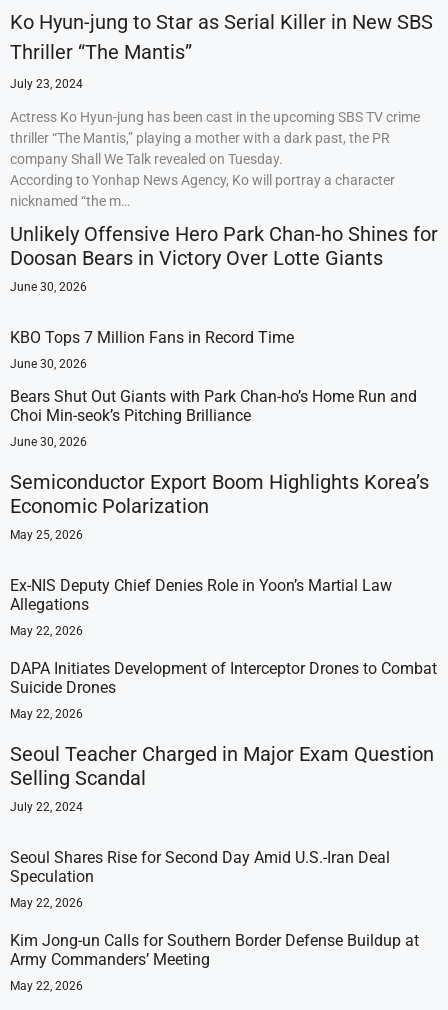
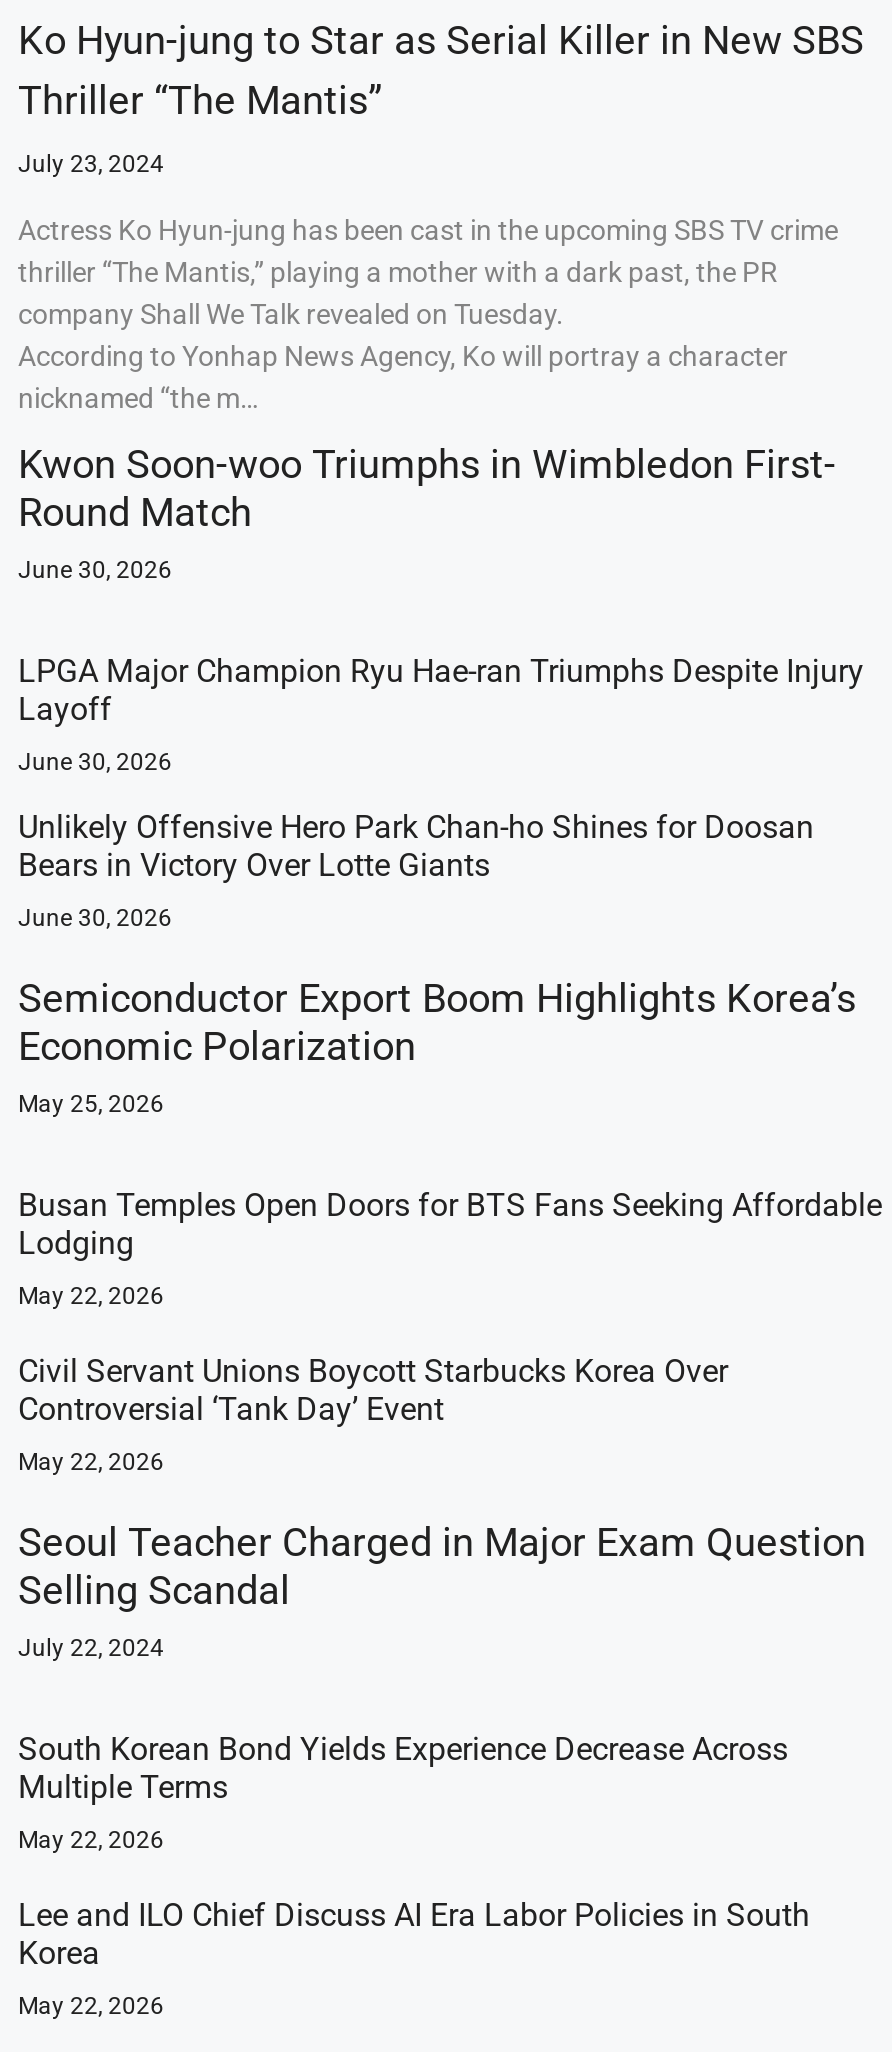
[10,222,438,270] Unlikely Offensive Hero Park Chan-ho Shines for | Doosan Bears in Victory Over Lotte Giants -> [18,440,836,536] Kwon Soon-woo Triumphs in Wimbledon First- | Round Match
[10,328,294,347] KBO Tops 7 Million Fans in Record Time -> [18,652,864,728] LPGA Major Champion Ryu Hae-ran Triumphs Despite Injury | Layoff
[10,387,417,425] Bears Shut Out Giants with Park Chan-ho’s Home Run and | Choi Min-seok’s Pitching Brilliance -> [18,808,814,884] Unlikely Offensive Hero Park Chan-ho Shines for Doosan | Bears in Victory Over Lotte Giants
[10,576,392,614] Ex-NIS Deputy Chief Denies Role in Yoon’s Martial Law | Allegations -> [18,1186,882,1262] Busan Temples Open Doors for BTS Fans Seeking Affordable | Lodging
[10,659,437,697] DAPA Initiates Development of Interceptor Drones to Combat | Suicide Drones -> [18,1352,728,1428] Civil Servant Unions Boycott Starbucks Korea Over | Controversial ‘Tank Day’ Event
[10,848,390,886] Seoul Shares Rise for Second Day Amid U.S.-Iran Deal | Speculation -> [18,1730,788,1806] South Korean Bond Yields Experience Decrease Across | Multiple Terms
[10,931,419,969] Kim Jong-un Calls for Southern Border Defense Buildup at | Army Commanders’ Meeting -> [18,1896,810,1972] Lee and ILO Chief Discuss AI Era Labor Policies in South | Korea

